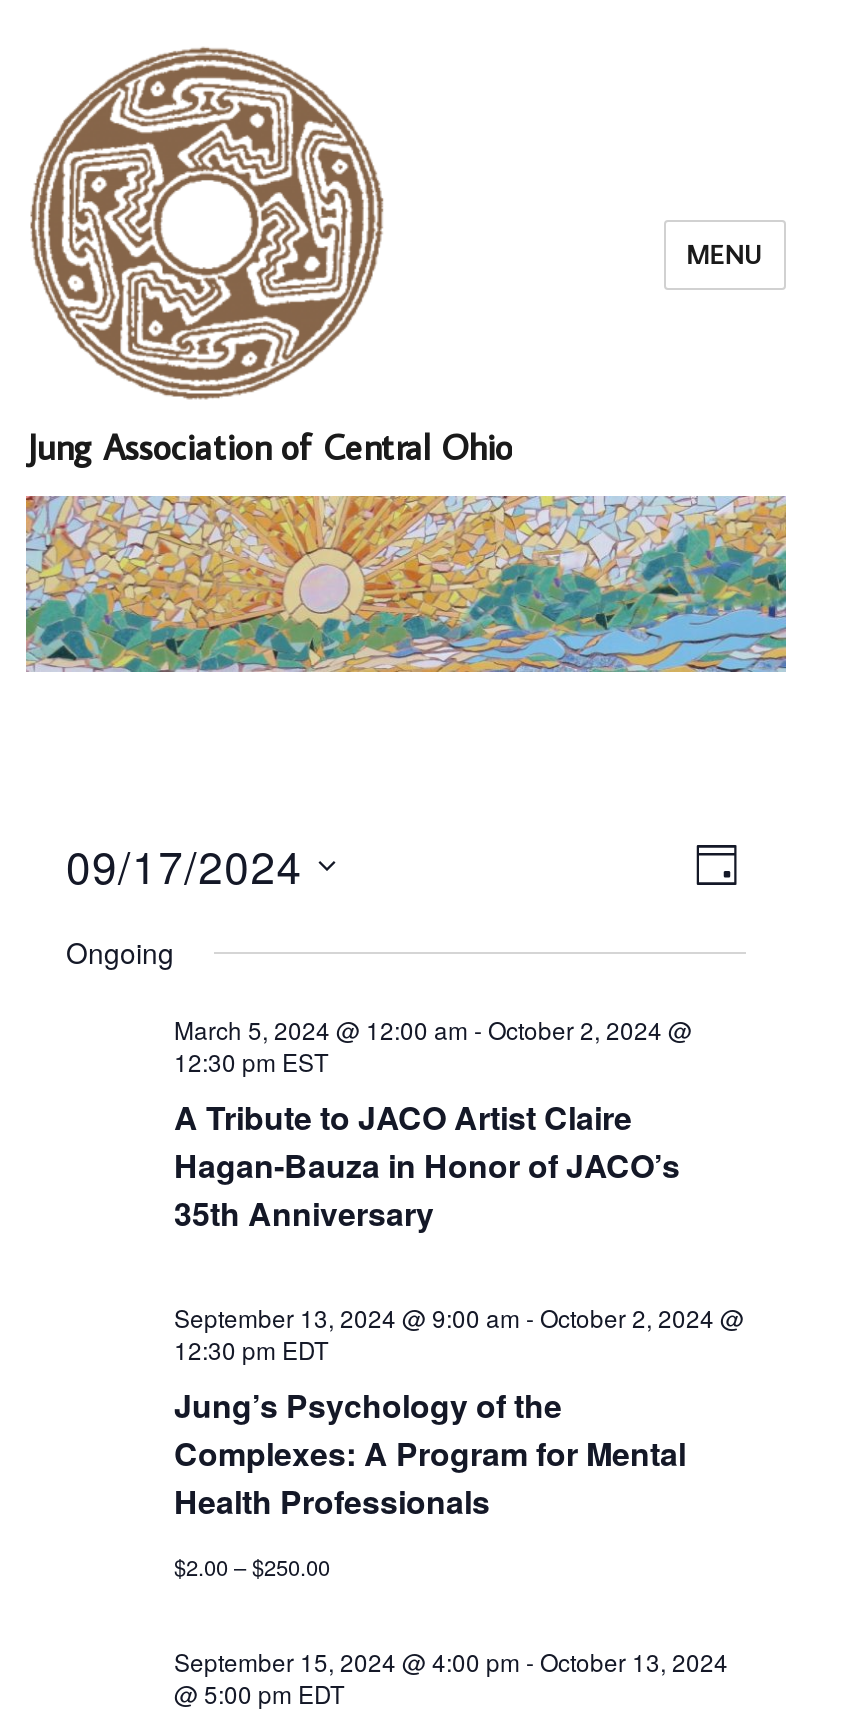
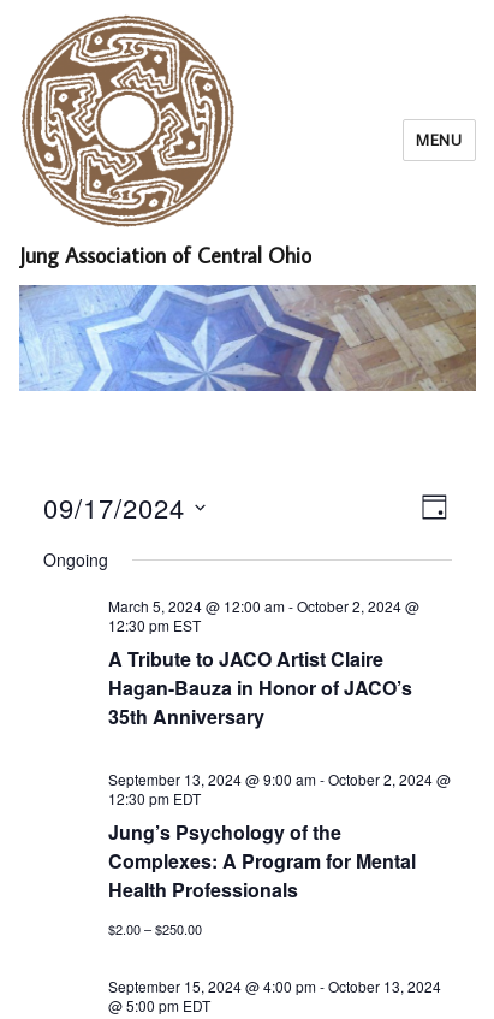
[24,494,788,674] [image] -> [18,284,477,392] [image]

